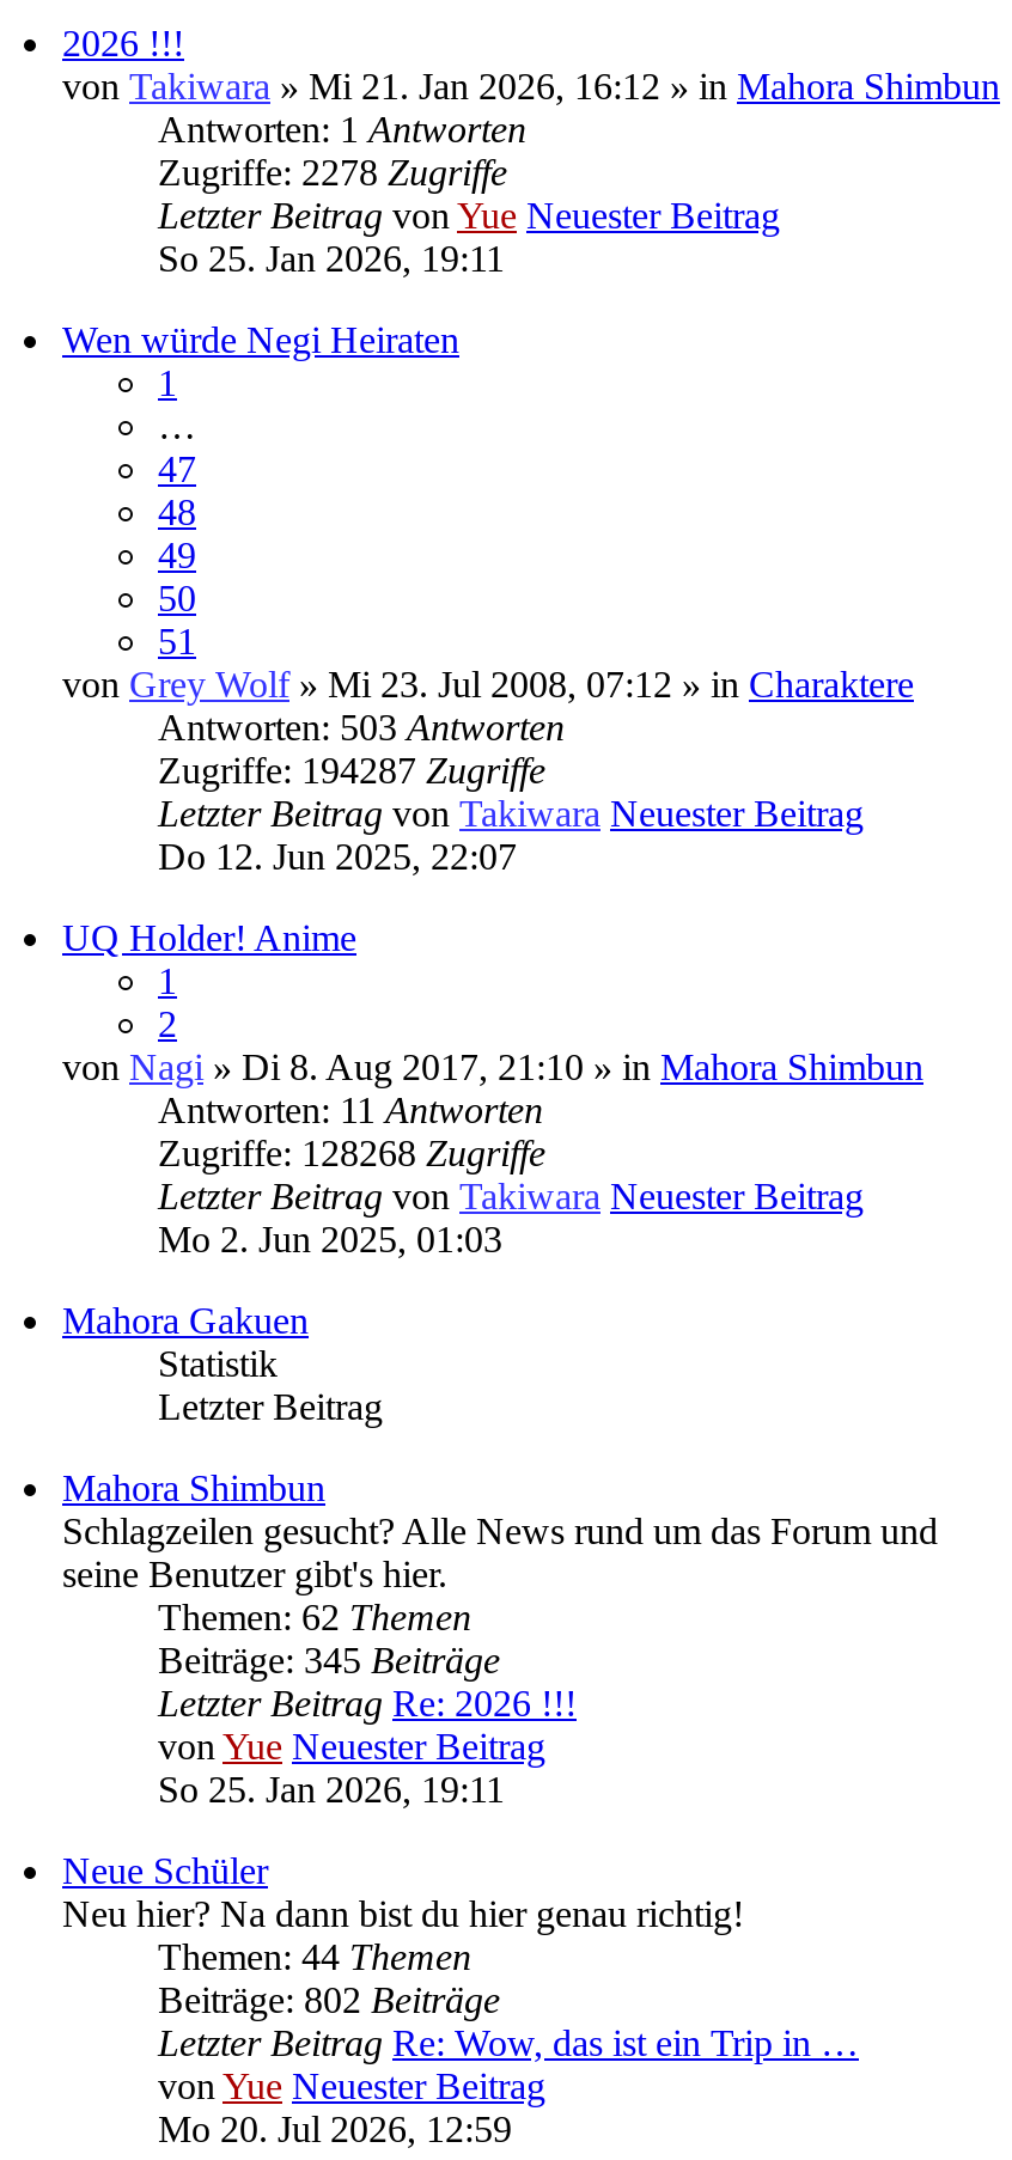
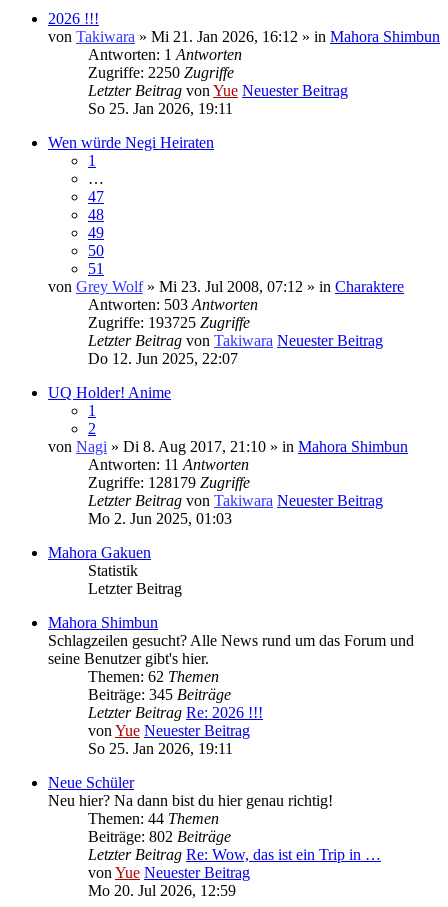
[158,151,507,192] Zugriffe: 2278 Zugriffe -> [88,64,234,81] Zugriffe: 2250 Zugriffe
[158,749,545,790] Zugriffe: 194287 Zugriffe -> [88,314,250,331] Zugriffe: 193725 Zugriffe
[158,1132,545,1172] Zugriffe: 128268 Zugriffe -> [88,474,250,491] Zugriffe: 128179 Zugriffe

